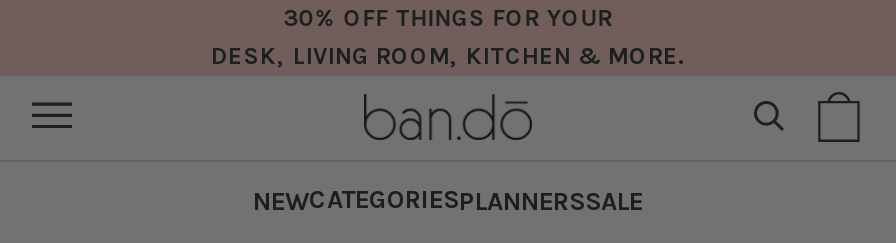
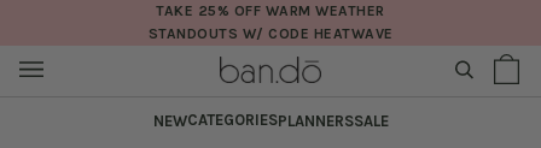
[211,4,685,70] 30% OFF THINGS FOR YOUR | DESK, LIVING ROOM, KITCHEN & MORE. -> [148,2,393,42] TAKE 25% OFF WARM WEATHER | STANDOUTS W/ CODE HEATWAVE

